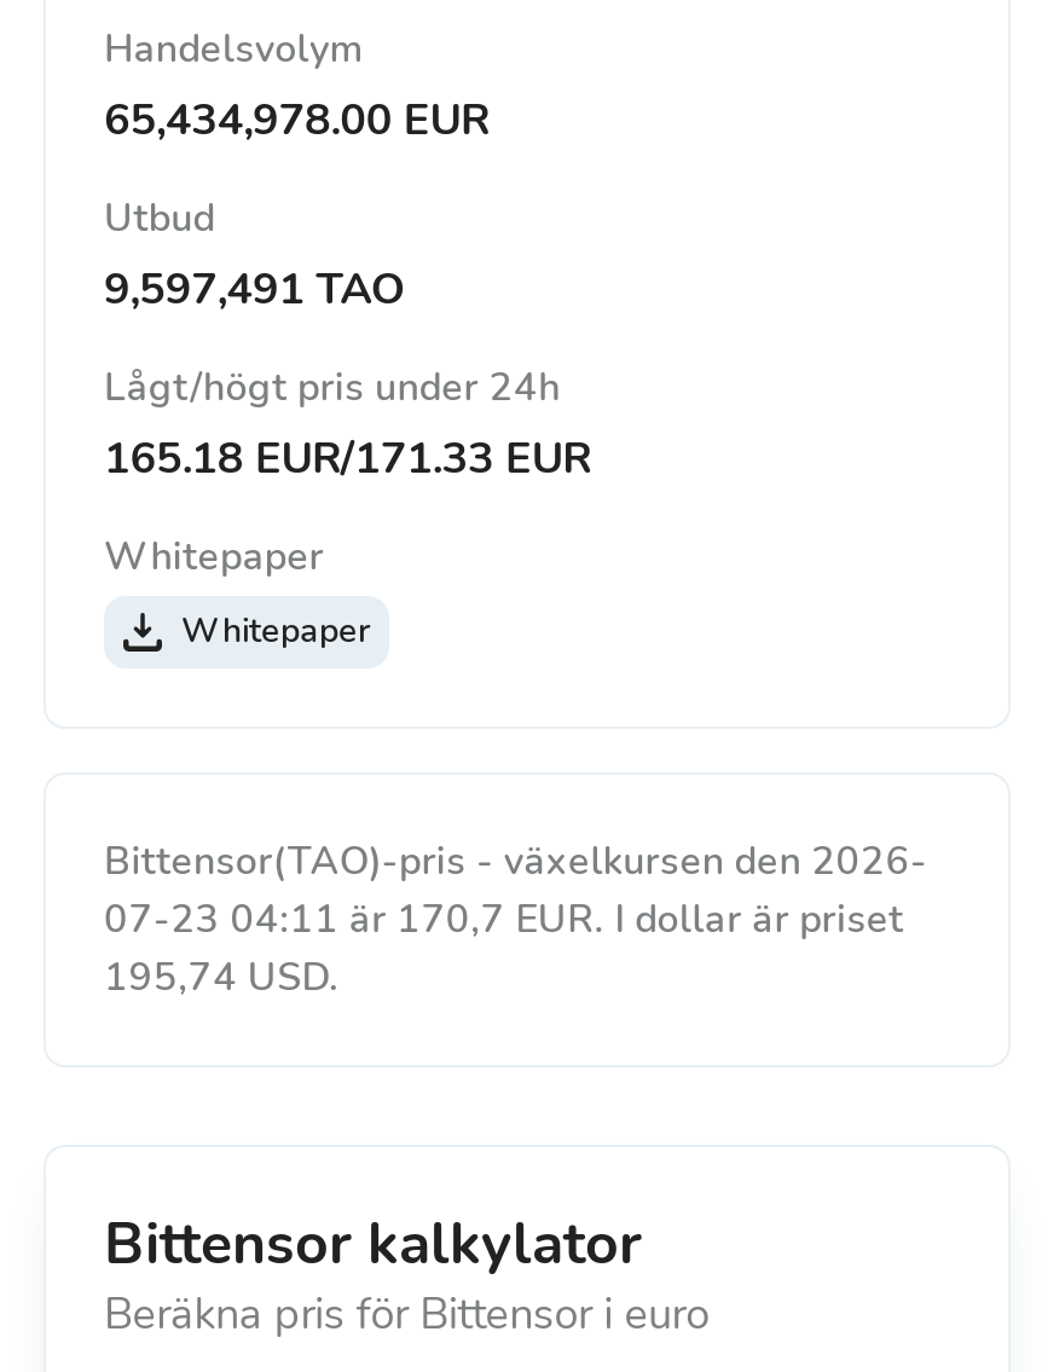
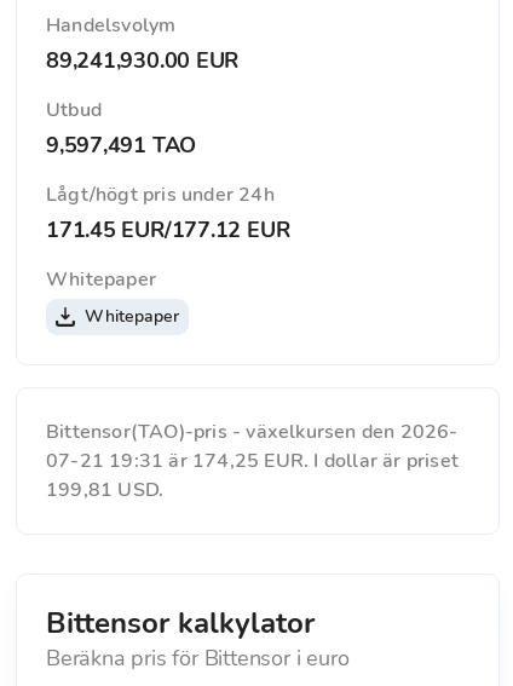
[104,91,489,149] 65,434,978.00 EUR -> [46,46,239,75] 89,241,930.00 EUR
[104,429,591,487] 165.18 EUR/171.33 EUR -> [46,215,290,244] 171.45 EUR/177.12 EUR
[104,893,904,946] 07-23 04:11 är 170,7 EUR. I dollar är priset -> [46,448,459,474] 07-21 19:31 är 174,25 EUR. I dollar är priset
[104,951,339,1005] 195,74 USD. -> [46,477,164,503] 199,81 USD.

